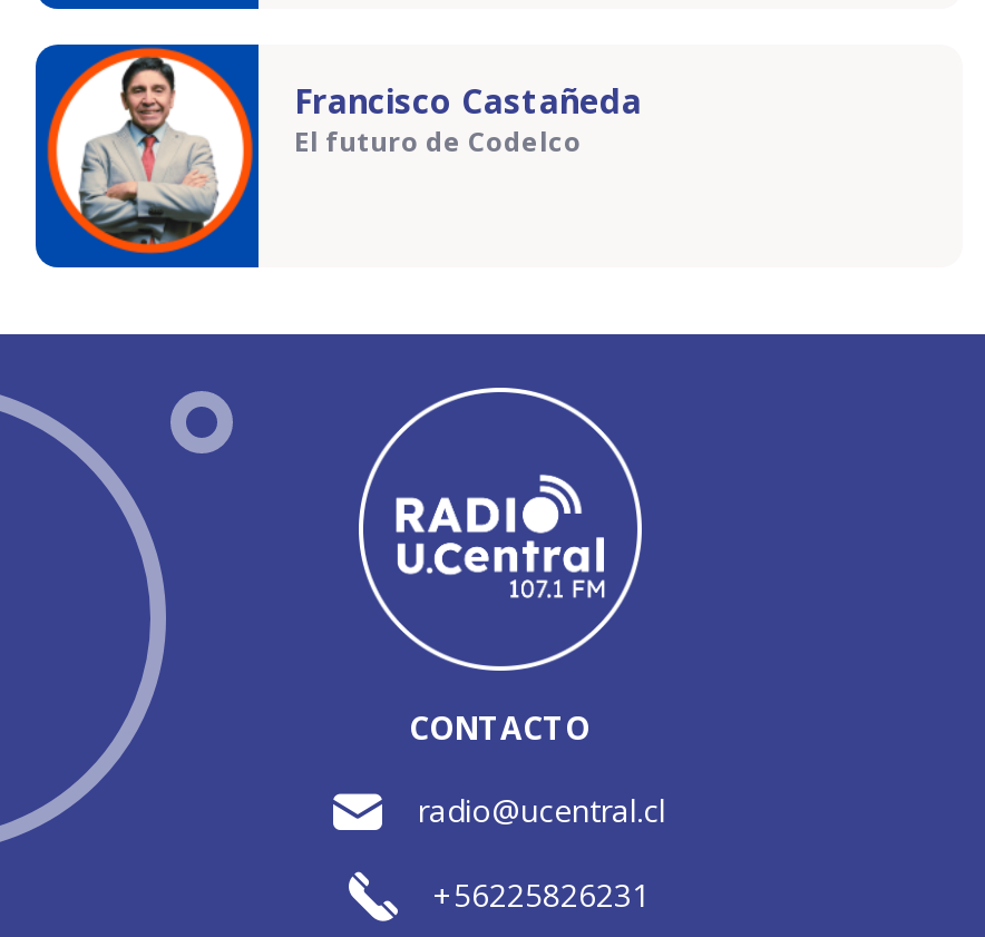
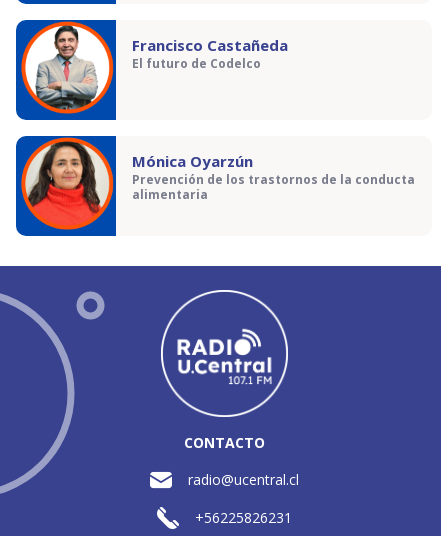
none -> [26,141,415,225] [image] | Mónica Oyarzún | Prevención de los trastornos de la conducta | alimentaria

